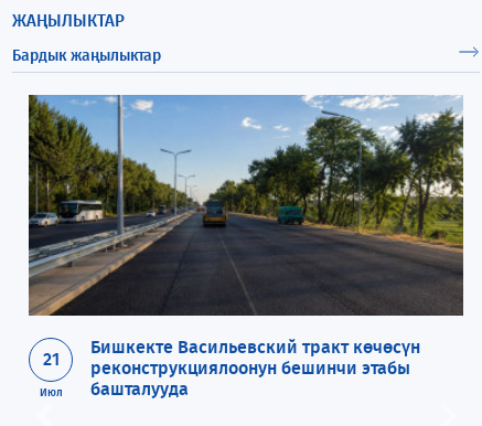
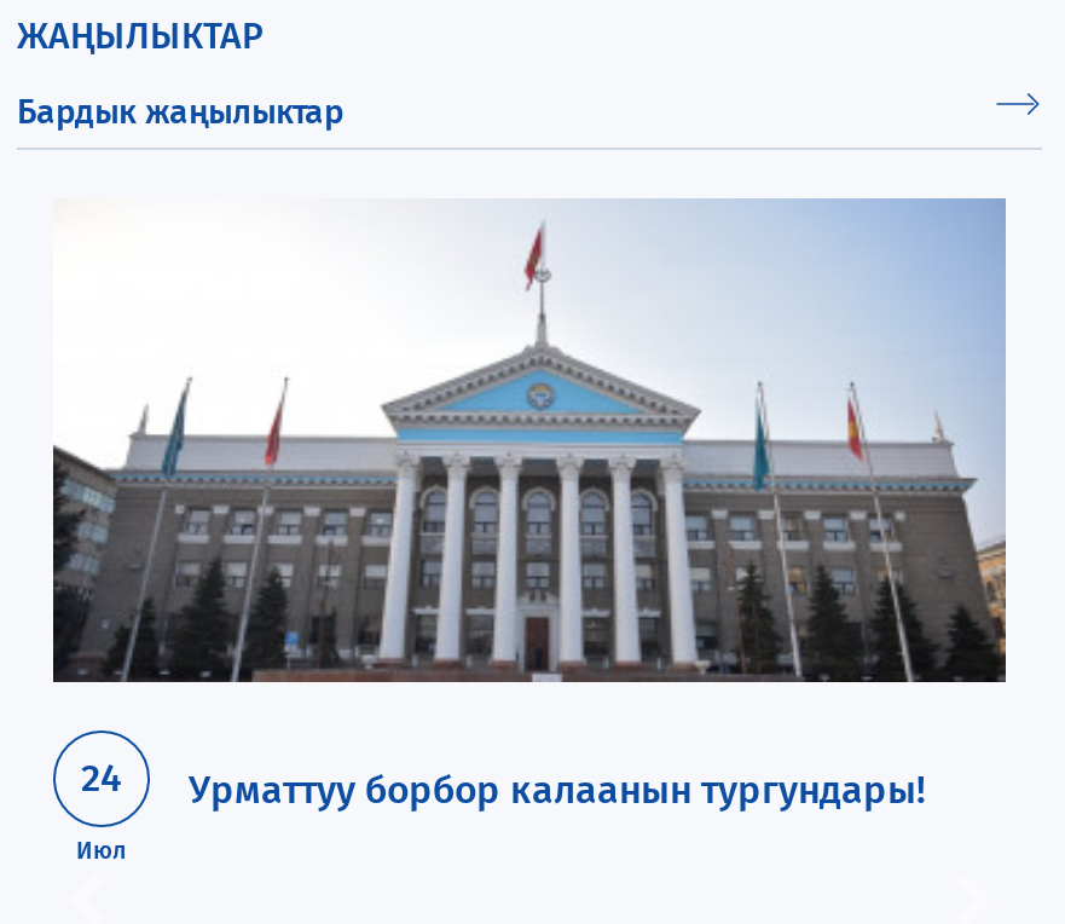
[28,94,464,369] [image] | 21 -> [51,198,1008,798] [image] | 24
[90,339,420,398] Бишкекте Васильевский тракт көчөсүн | реконструкциялоонун бешинчи этабы | башталууда -> [189,770,926,809] Урматтуу борбор калаанын тургундары!

